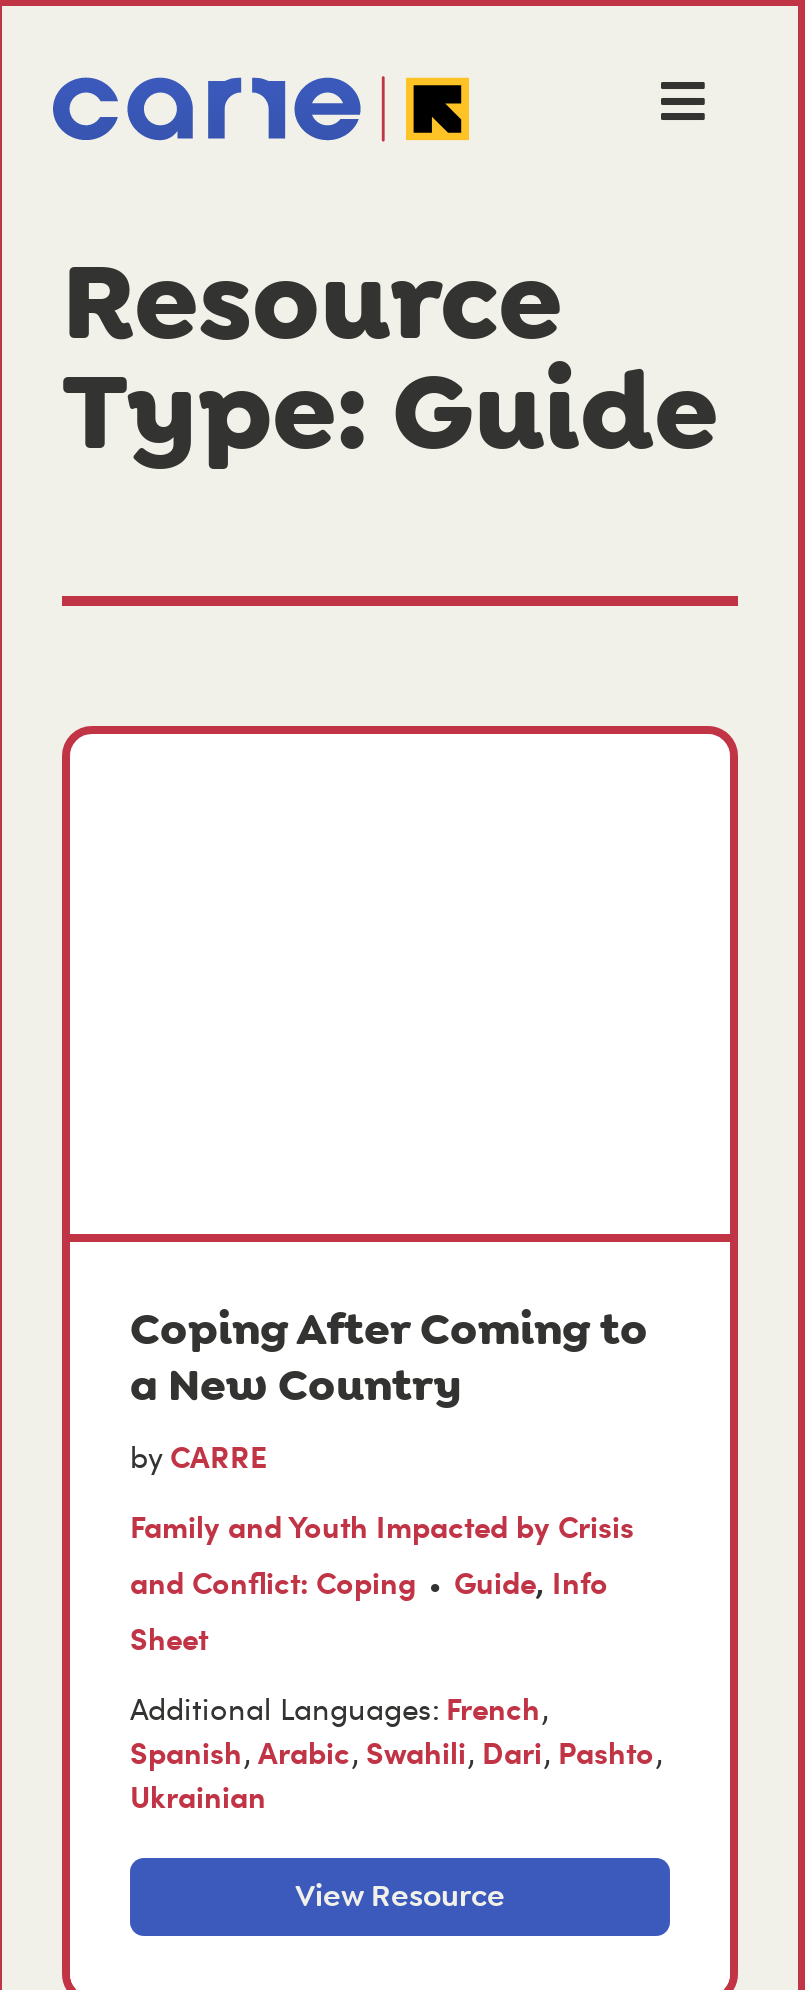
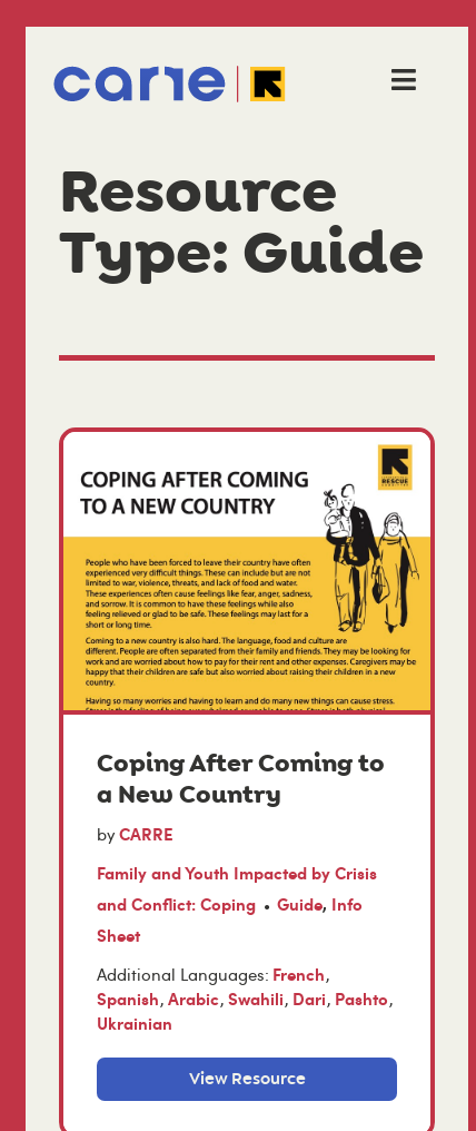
none -> [62,443,432,711] [image]

